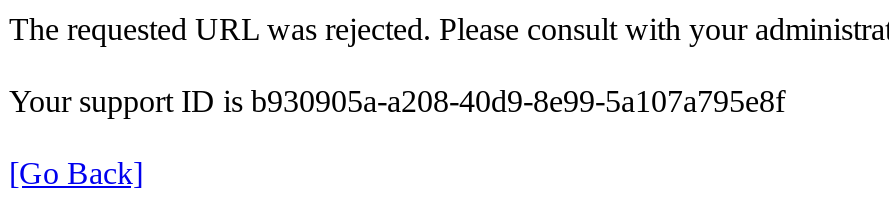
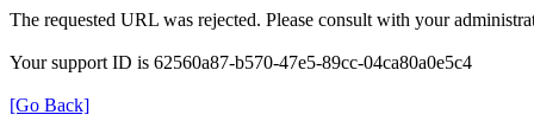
[9,84,785,118] Your support ID is b930905a-a208-40d9-8e99-5a107a795e8f -> [10,52,472,72] Your support ID is 62560a87-b570-47e5-89cc-04ca80a0e5c4

